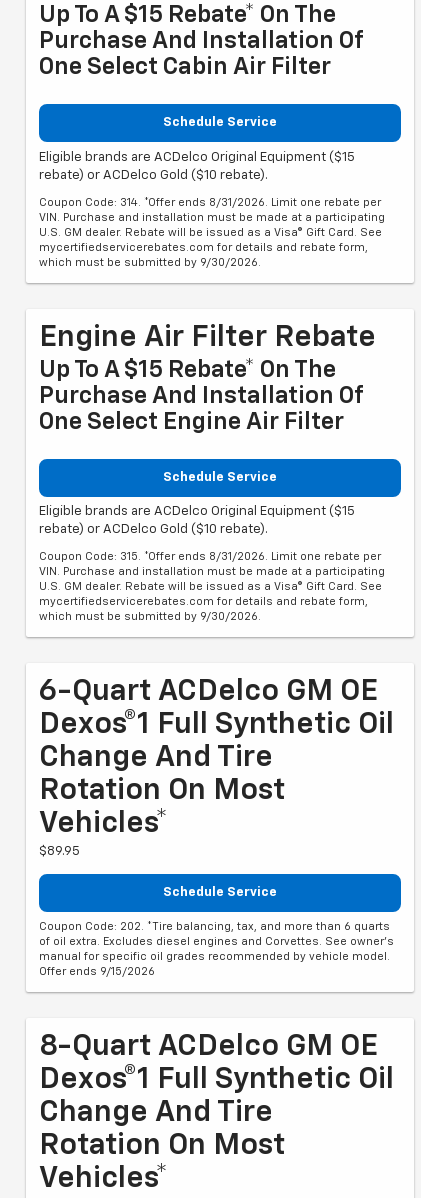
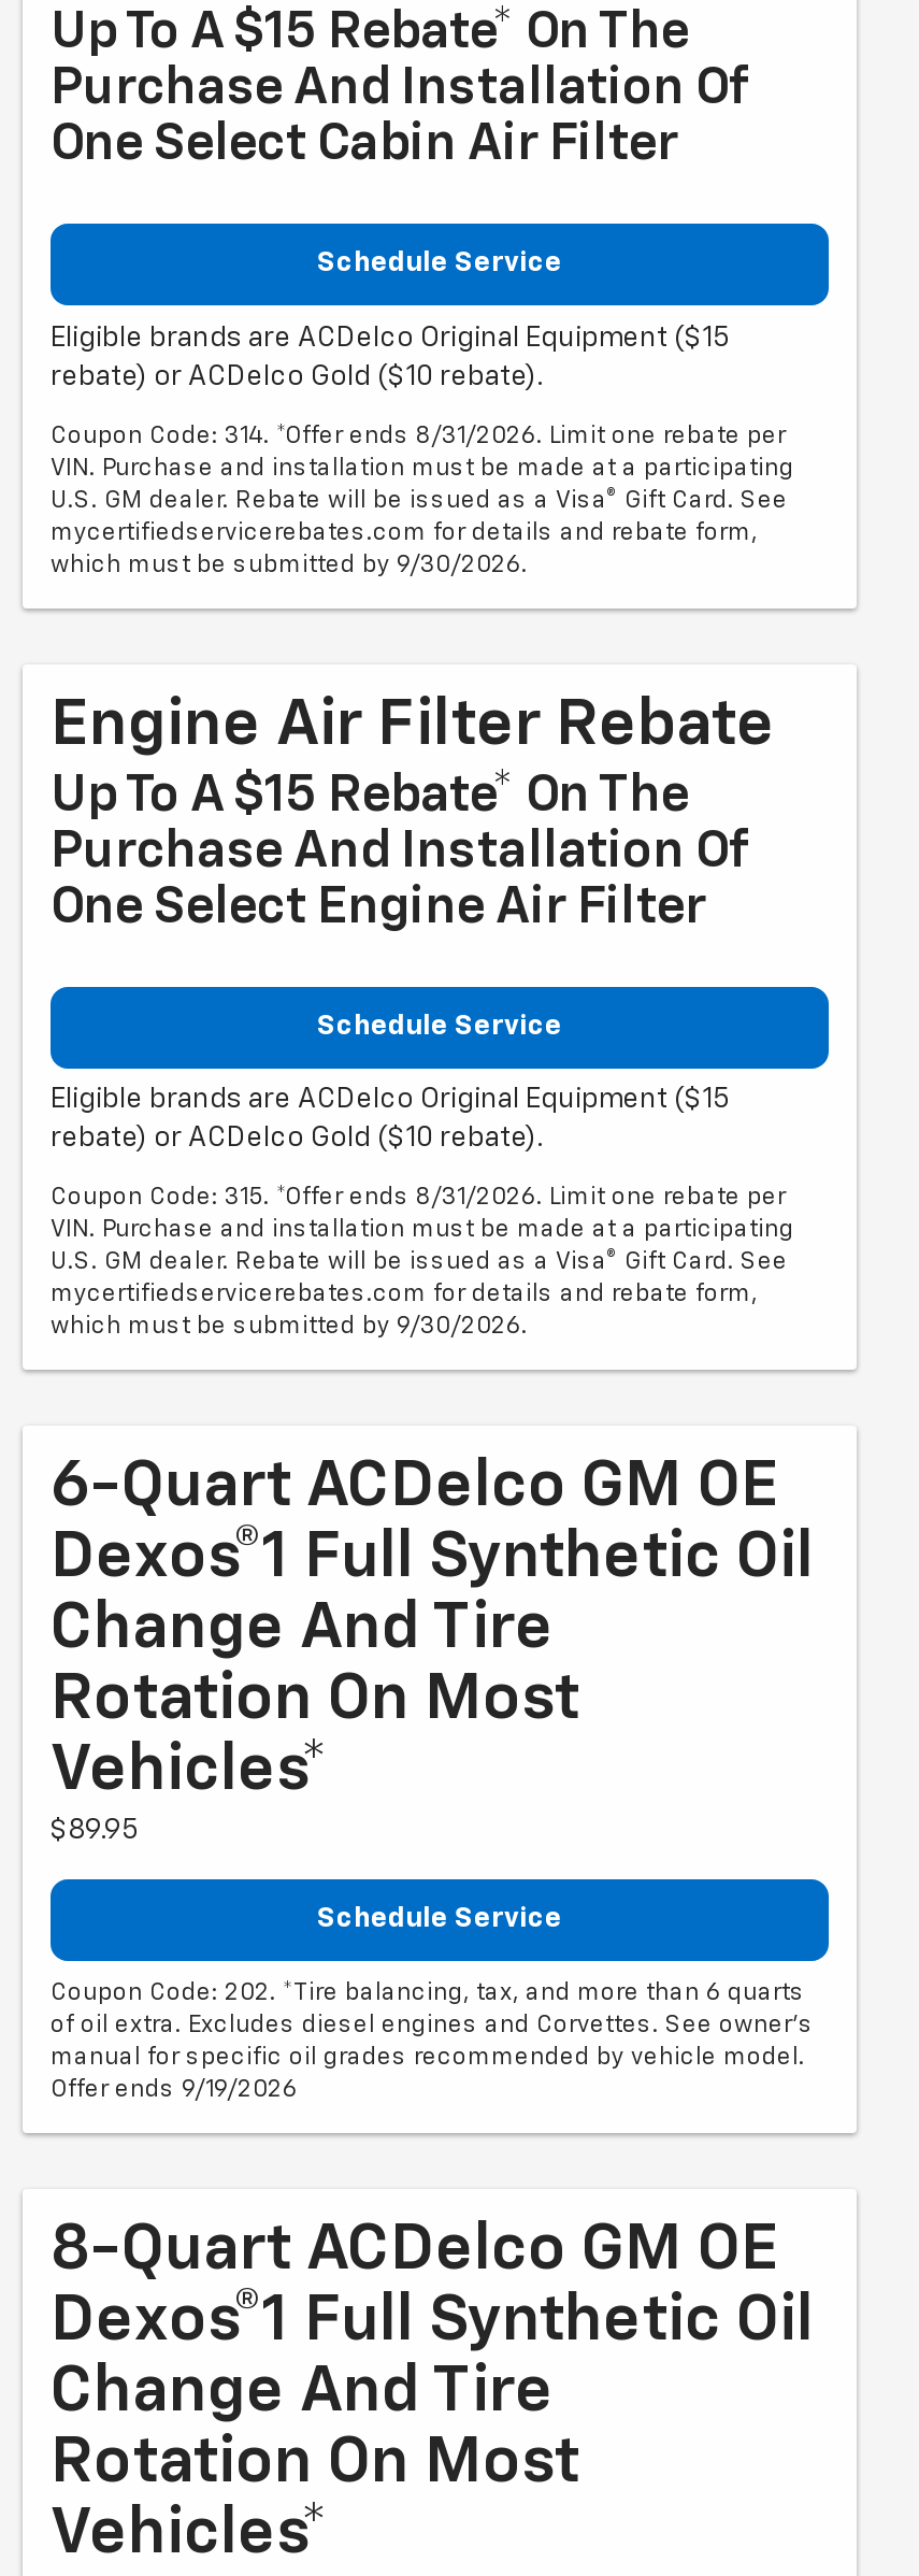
[39,966,155,977] Offer ends 9/15/2026 -> [51,2076,298,2100] Offer ends 9/19/2026

